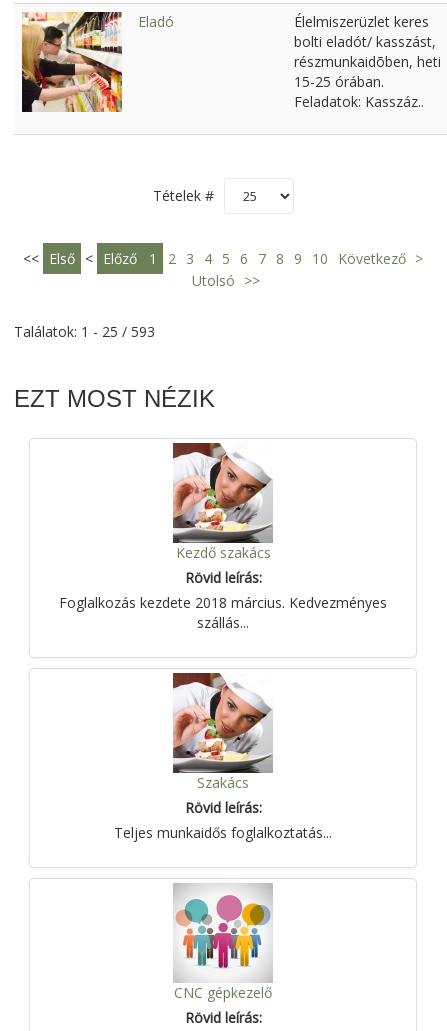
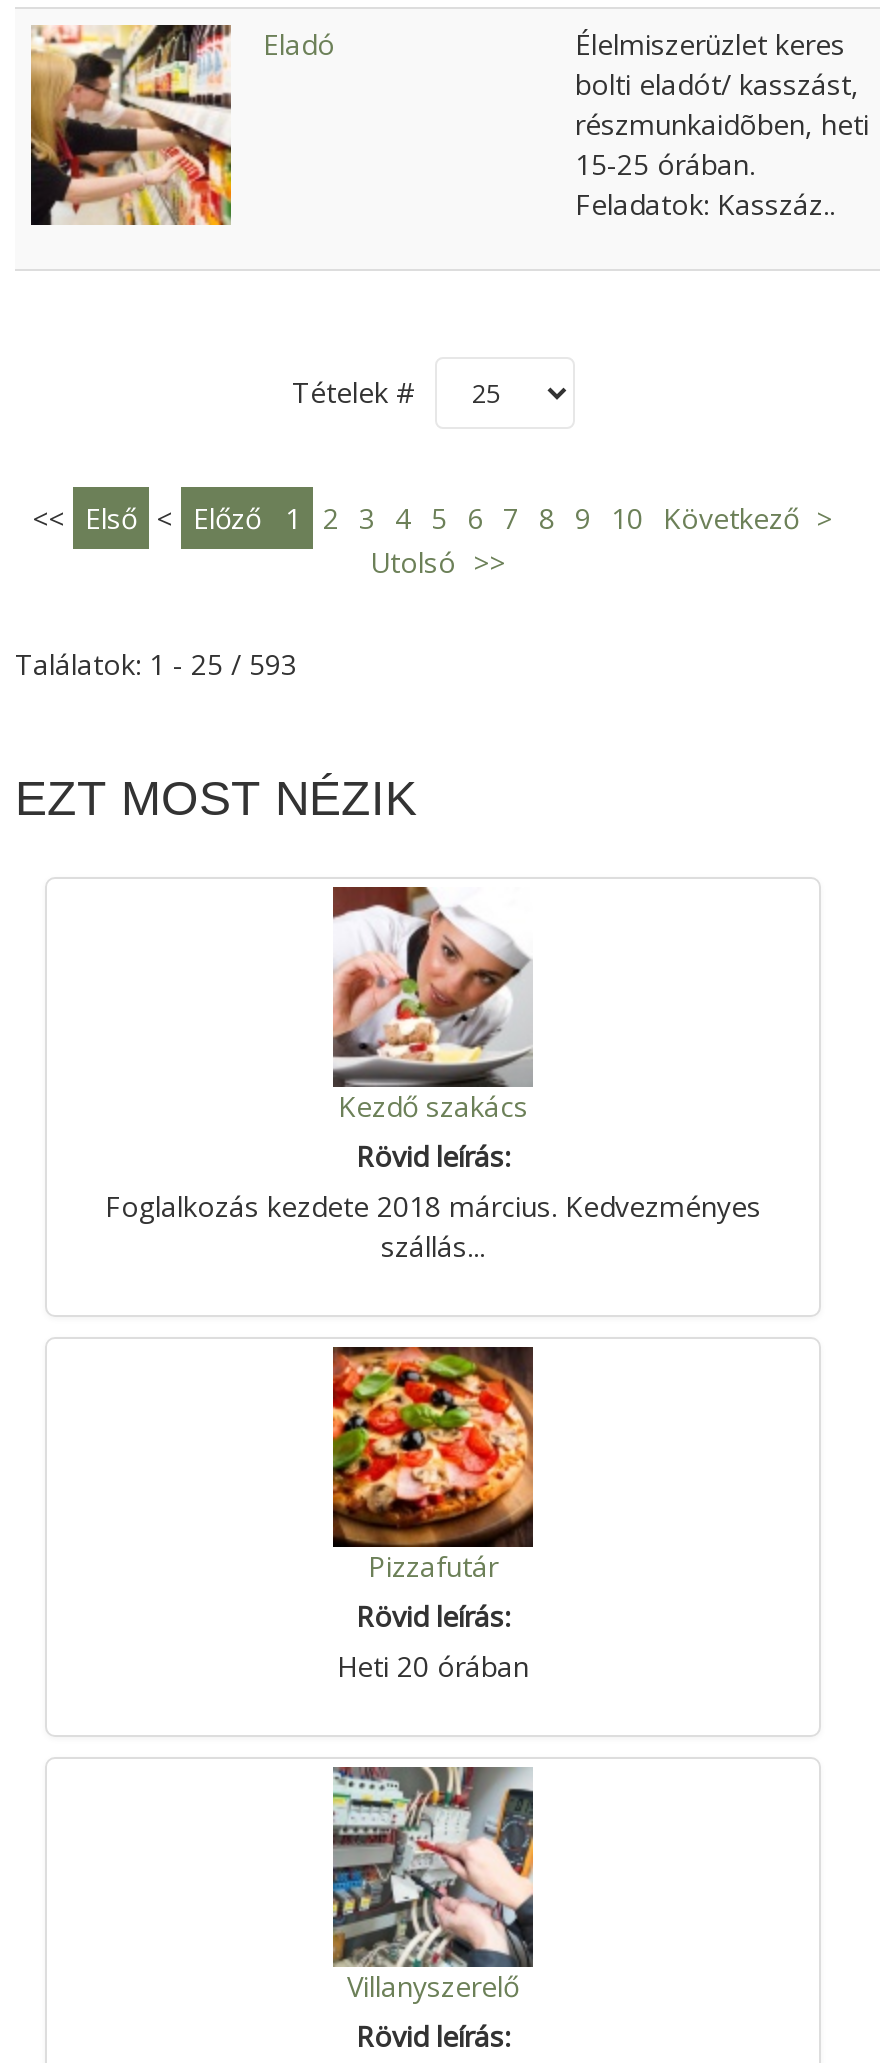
[172,672,273,791] [image] | Szakács -> [331,1345,535,1584] [image] | Pizzafutár
[114,822,332,841] Teljes munkaidős foglalkoztatás... -> [337,1646,529,1684] Heti 20 órában
[173,883,273,1001] [image] | CNC gépkezelő -> [331,1765,535,2004] [image] | Villanyszerelő

